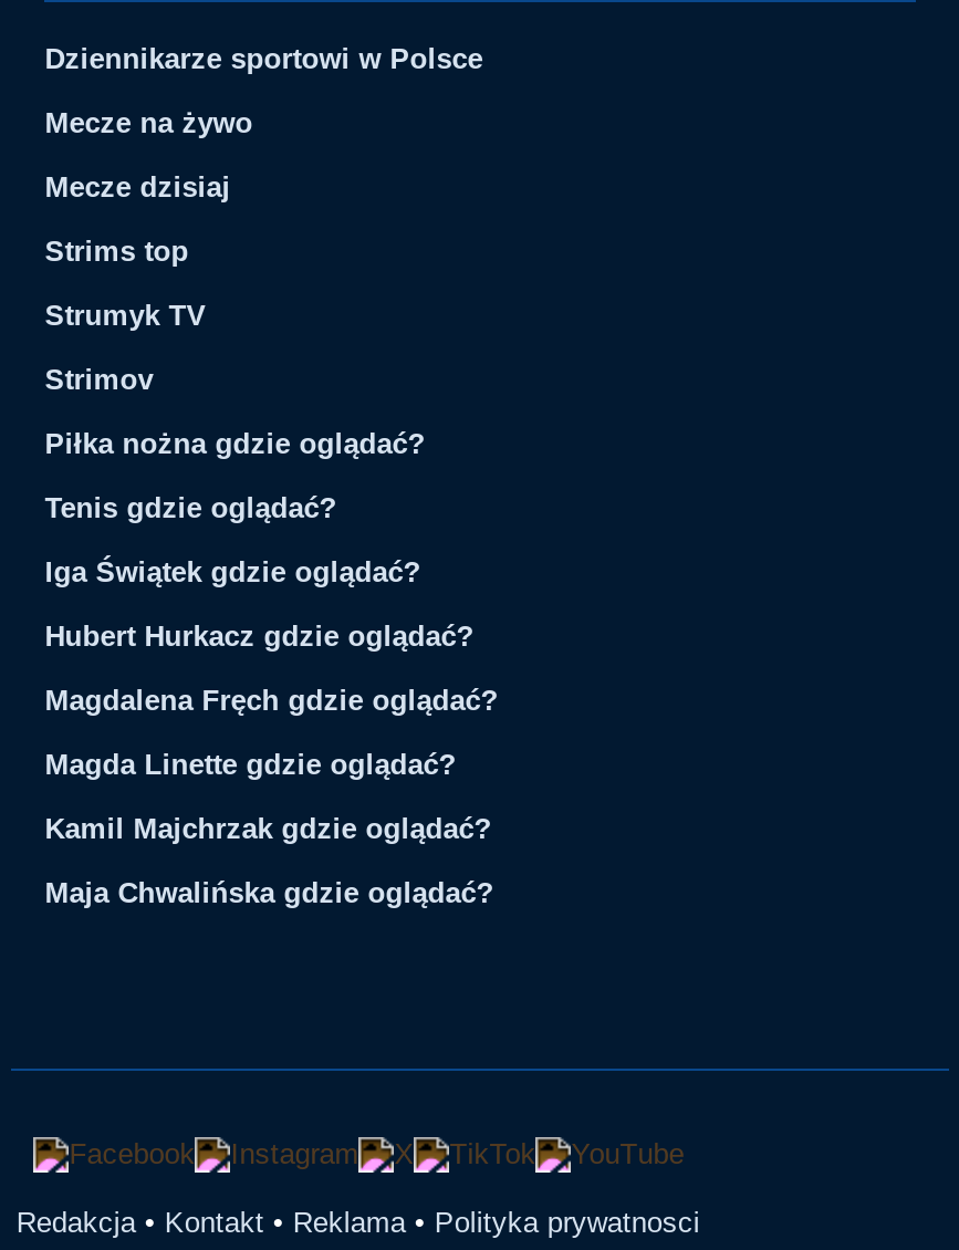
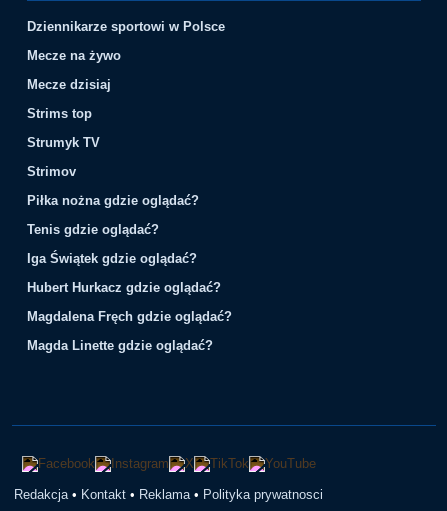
[45,812,494,910] Kamil Majchrzak gdzie oglądać? | Maja Chwalińska gdzie oglądać? -> none

